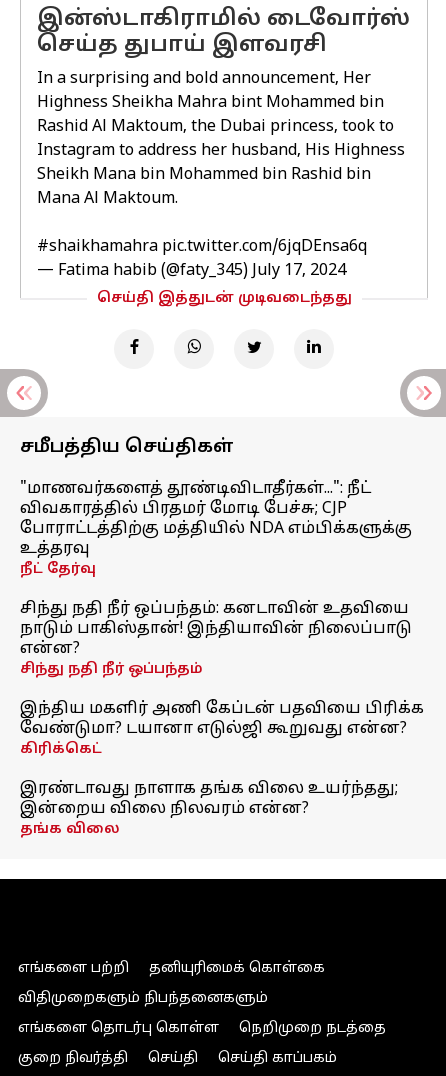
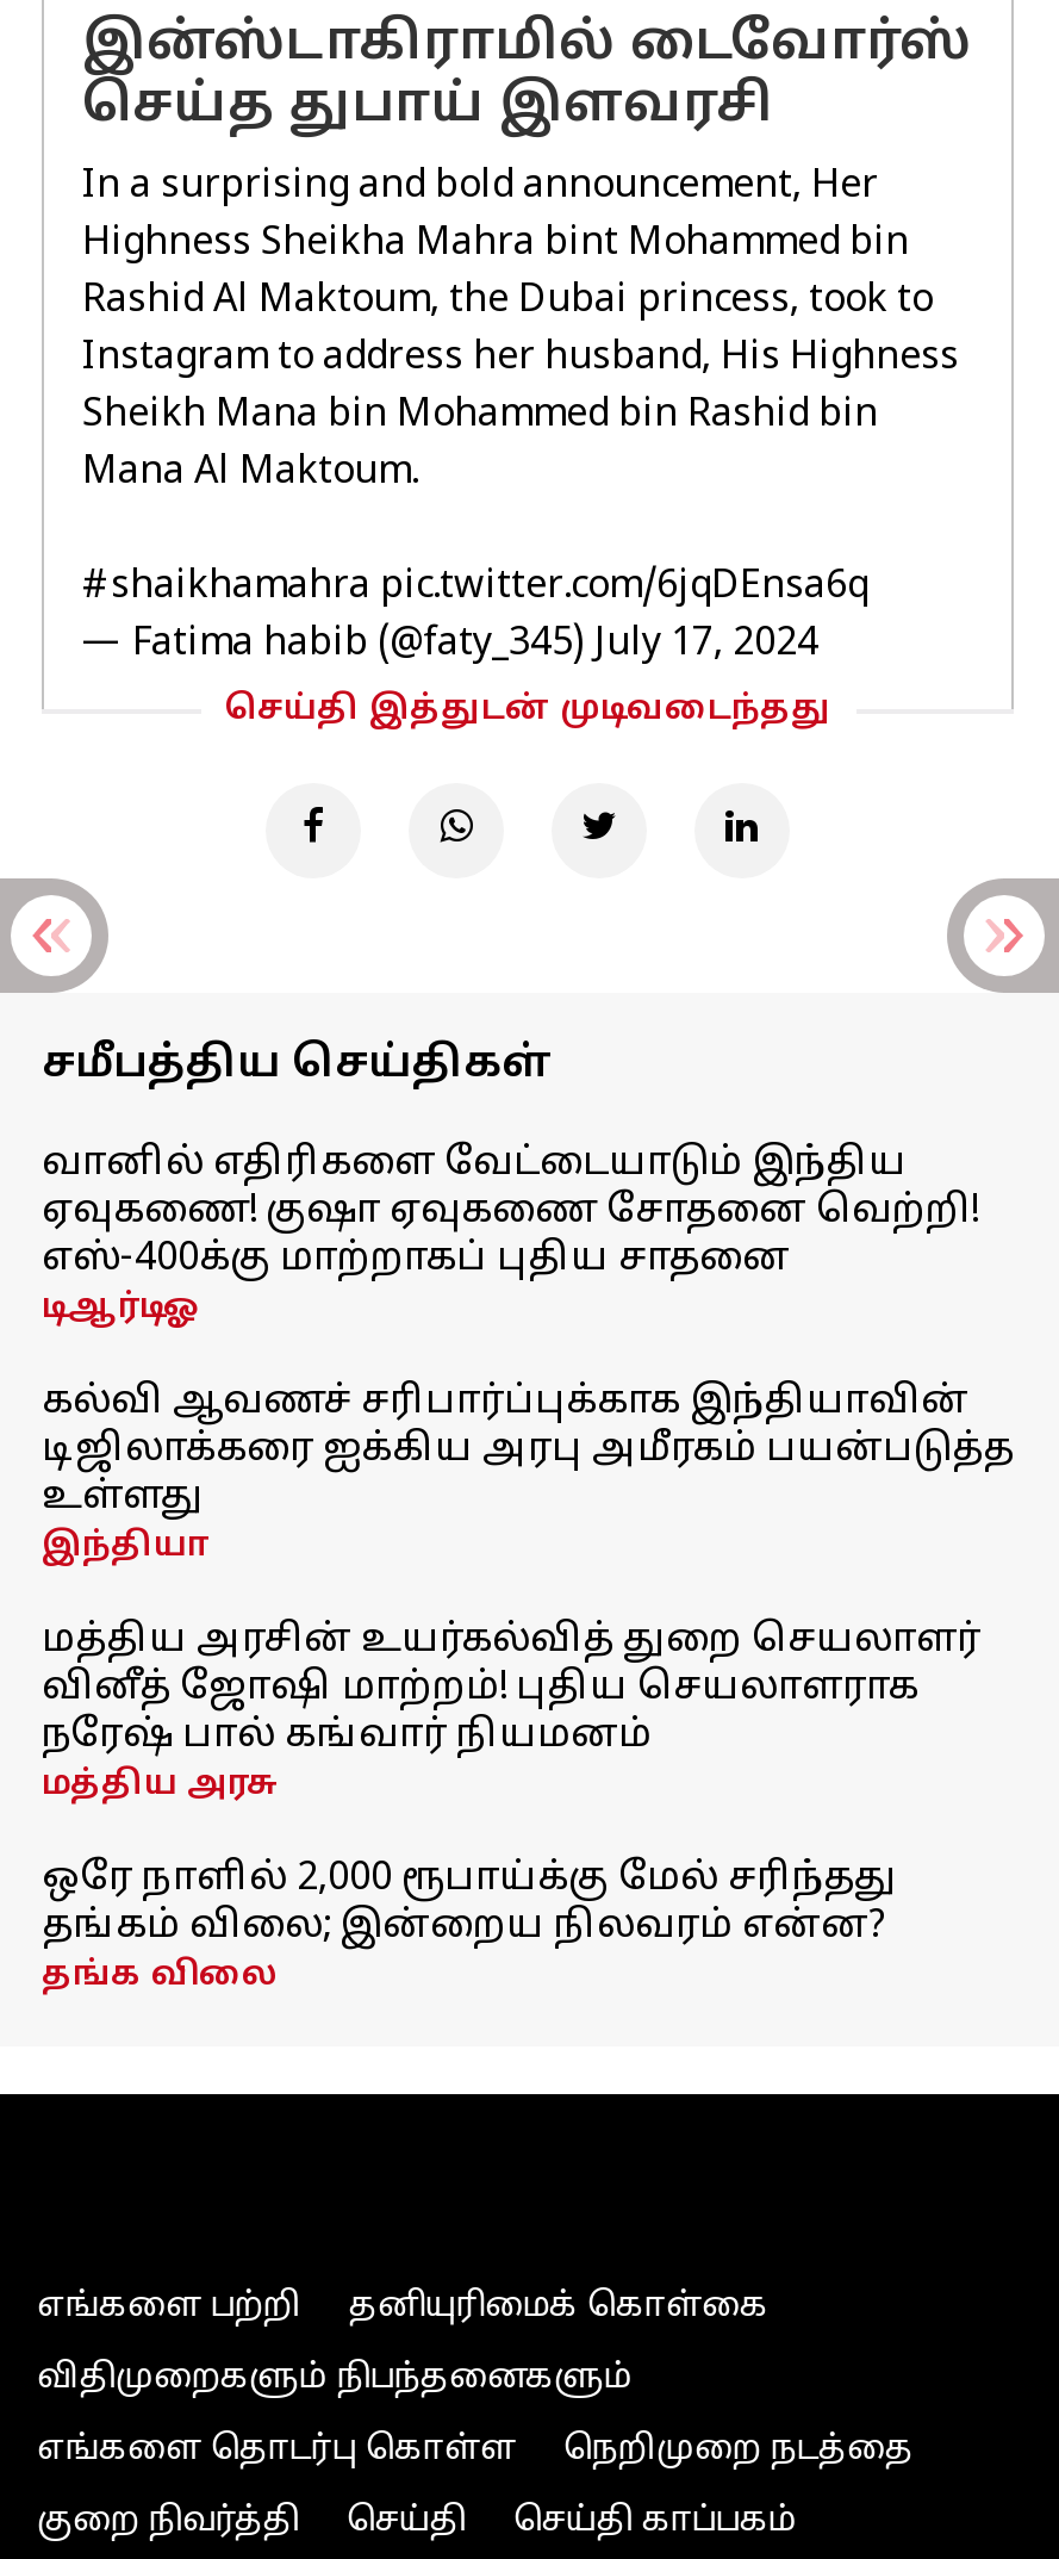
[20,479,412,578] "மாணவர்களைத் தூண்டிவிடாதீர்கள்...": நீட் | விவகாரத்தில் பிரதமர் மோடி பேச்சு; CJP | போராட்டத்திற்கு மத்தியில் NDA எம்பிக்களுக்கு | உத்தரவு | நீட் தேர்வு -> [42,1141,978,1329] வானில் எதிரிகளை வேட்டையாடும் இந்திய | ஏவுகணை! குஷா ஏவுகணை சோதனை வெற்றி! | எஸ்-400க்கு மாற்றாகப் புதிய சாதனை | டிஆர்டிஓ
[20,599,412,678] சிந்து நதி நீர் ஒப்பந்தம்: கனடாவின் உதவியை | நாடும் பாகிஸ்தான்! இந்தியாவின் நிலைப்பாடு | என்ன? | சிந்து நதி நீர் ஒப்பந்தம் -> [42,1379,1014,1567] கல்வி ஆவணச் சரிபார்ப்புக்காக இந்தியாவின் | டிஜிலாக்கரை ஐக்கிய அரபு அமீரகம் பயன்படுத்த | உள்ளது | இந்தியா
[20,699,424,758] இந்திய மகளிர் அணி கேப்டன் பதவியை பிரிக்க | வேண்டுமா? டயானா எடுல்ஜி கூறுவது என்ன? | கிரிக்கெட் -> [42,1617,980,1806] மத்திய அரசின் உயர்கல்வித் துறை செயலாளர் | வினீத் ஜோஷி மாற்றம்! புதிய செயலாளராக | நரேஷ் பால் கங்வார் நியமனம் | மத்திய அரசு
[20,779,398,819] இரண்டாவது நாளாக தங்க விலை உயர்ந்தது; | இன்றைய விலை நிலவரம் என்ன? -> [42,1856,897,1951] ஒரே நாளில் 2,000 ரூபாய்க்கு மேல் சரிந்தது | தங்கம் விலை; இன்றைய நிலவரம் என்ன?

